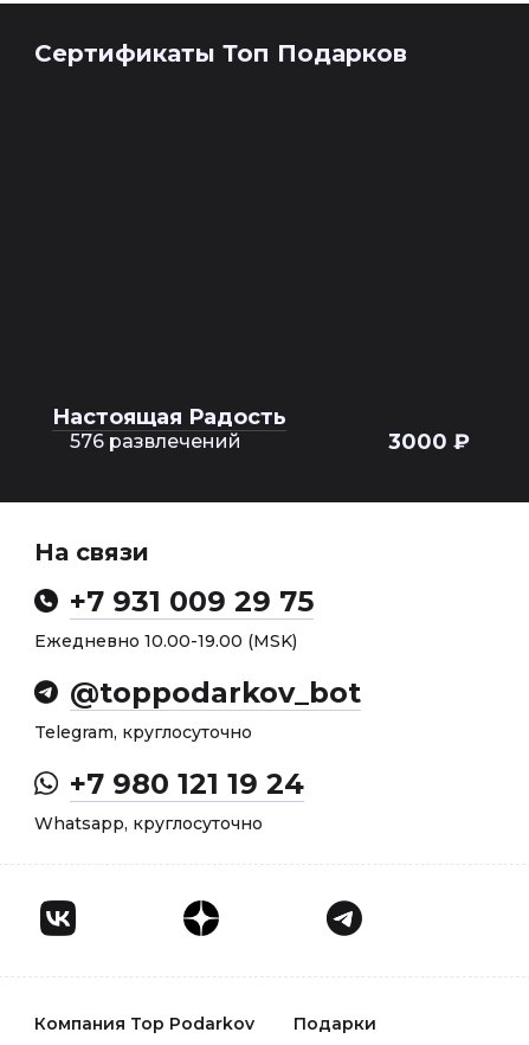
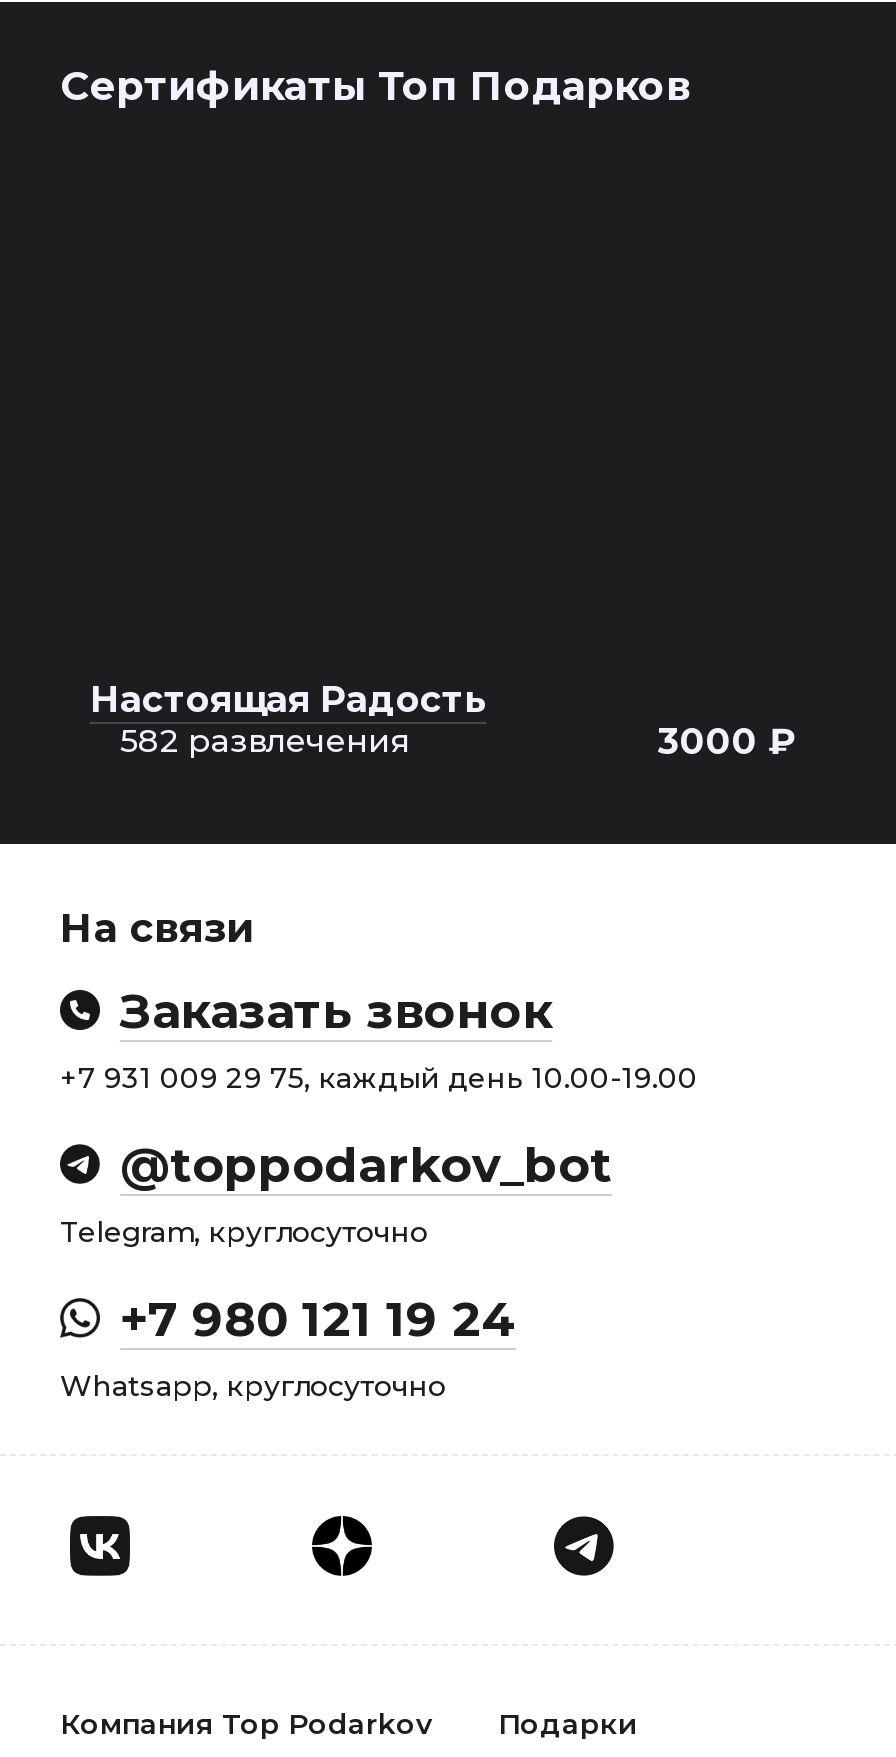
[70,430,241,453] 576 развлечений -> [120,722,410,760] 582 развлечения
[34,584,314,652] +7 931 009 29 75 | Ежедневно 10.00-19.00 (MSK) -> [60,982,698,1096] Заказать звонок | +7 931 009 29 75, каждый день 10.00-19.00

